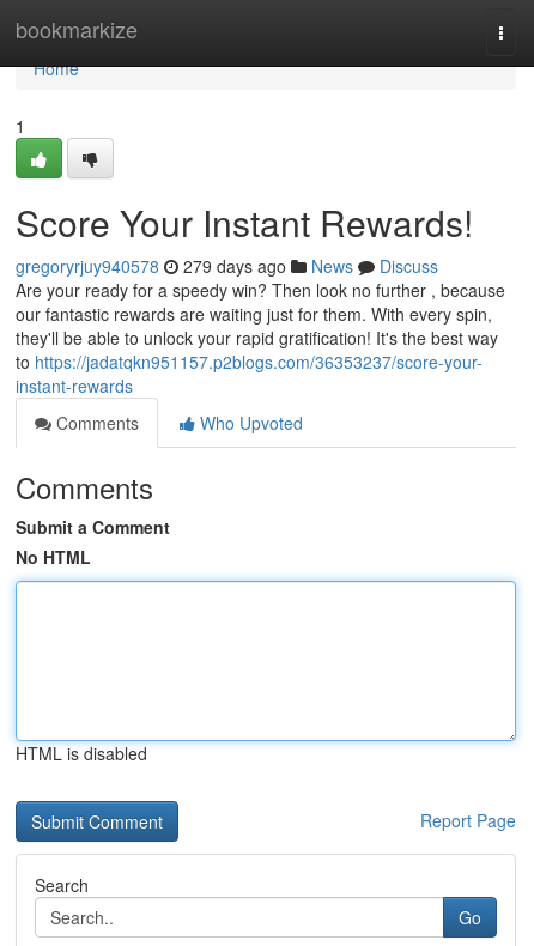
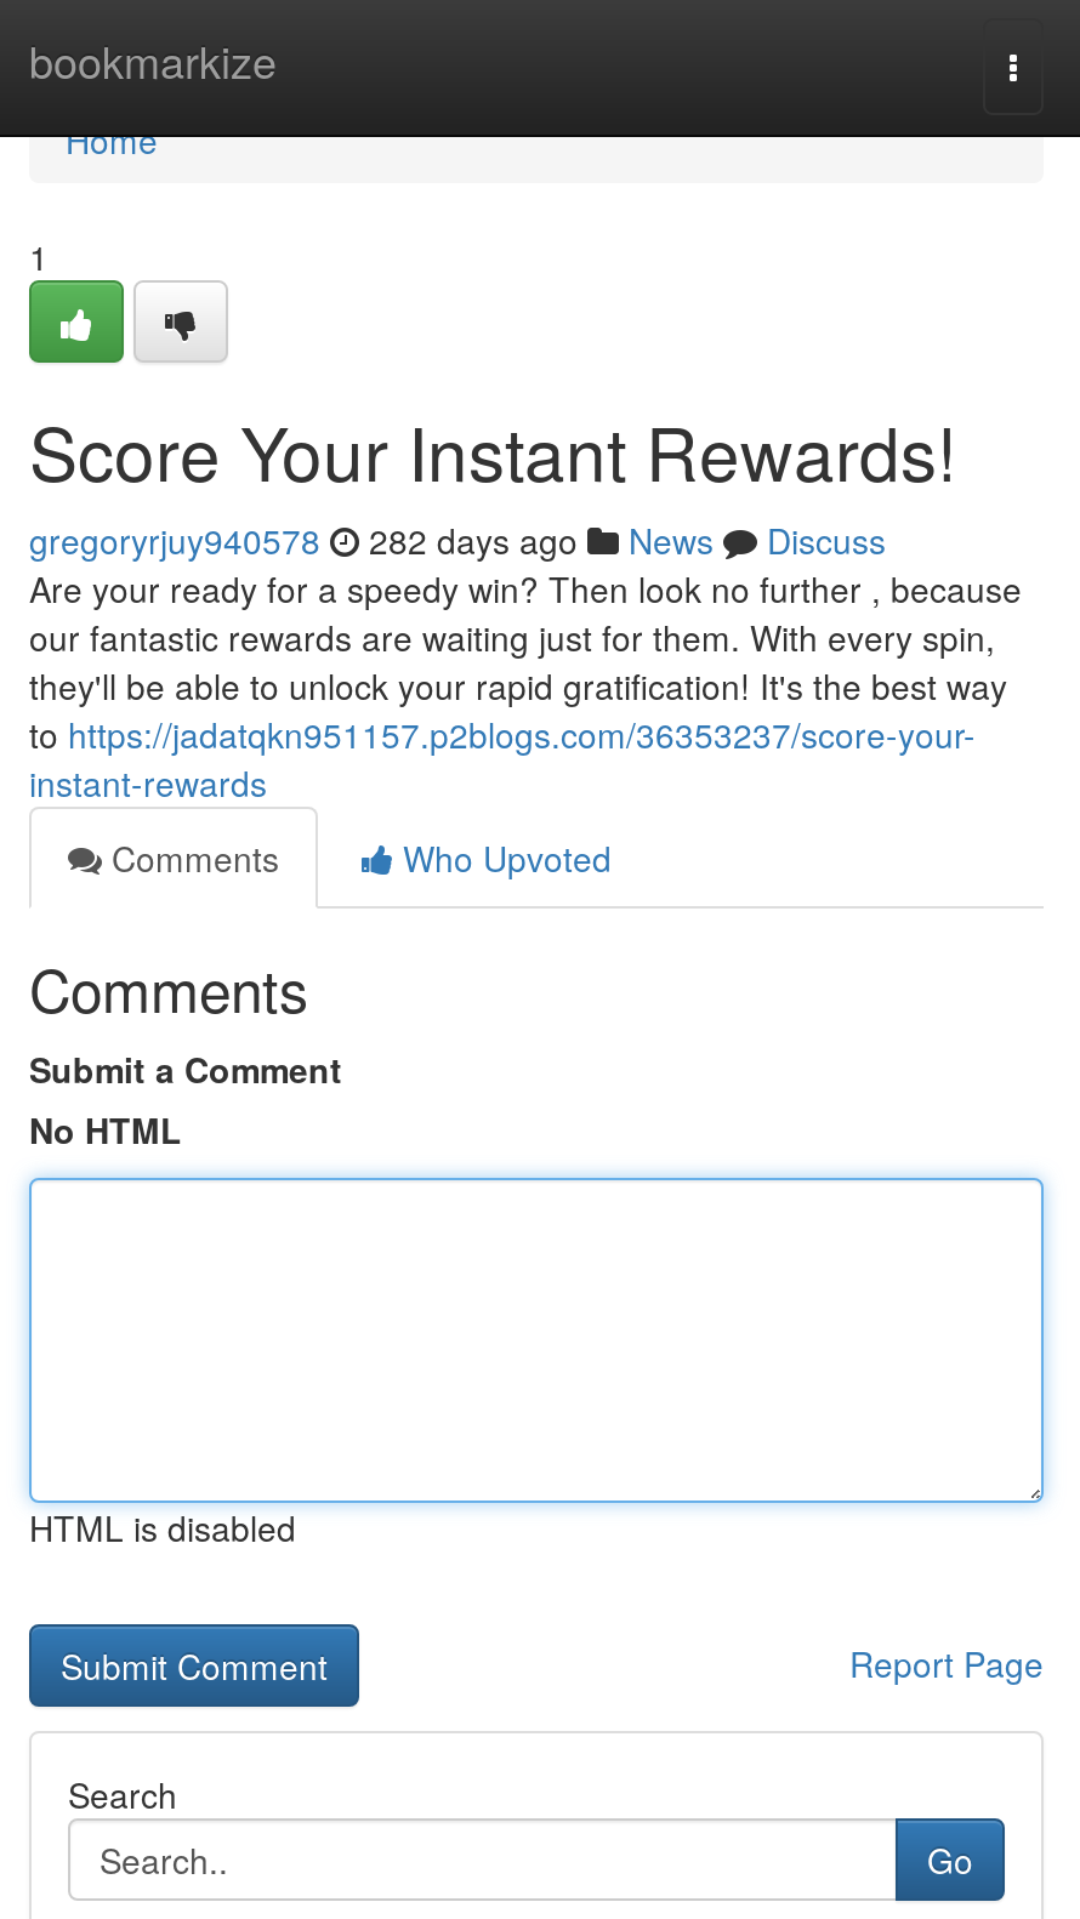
[16,254,438,278] gregoryrjuy940578 279 days ago News Discuss -> [29,516,886,564] gregoryrjuy940578 282 days ago News Discuss

